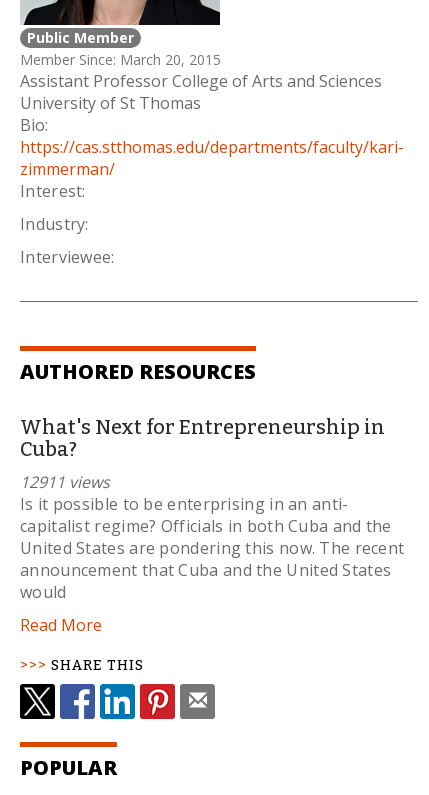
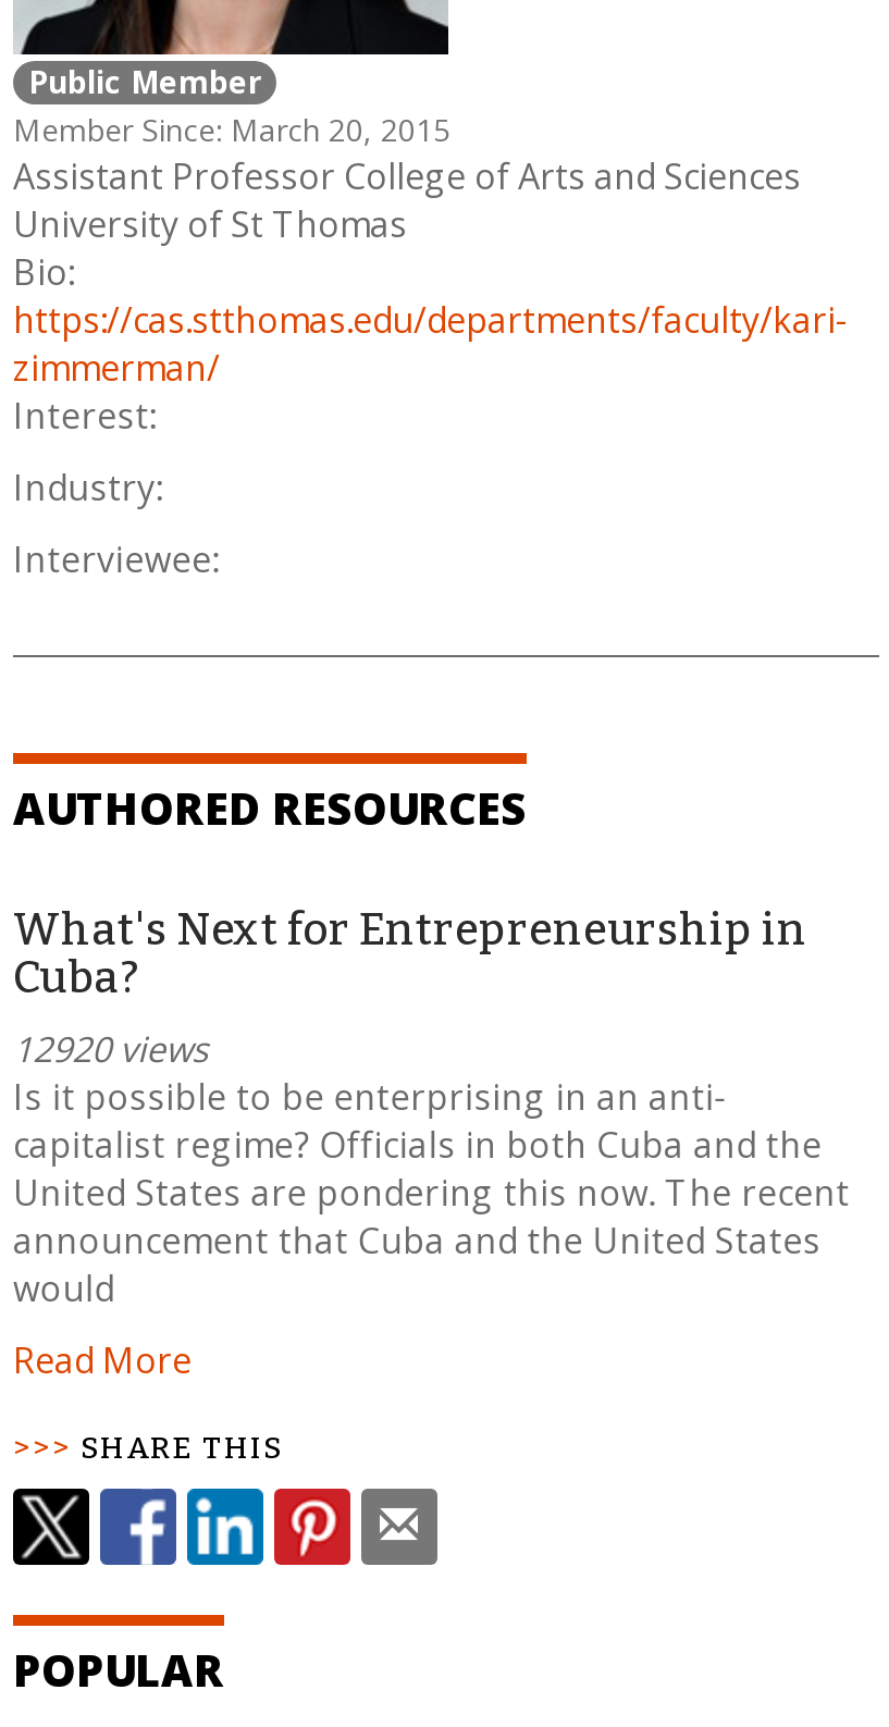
[20,471,110,493] 12911 views -> [13,1024,209,1072] 12920 views

